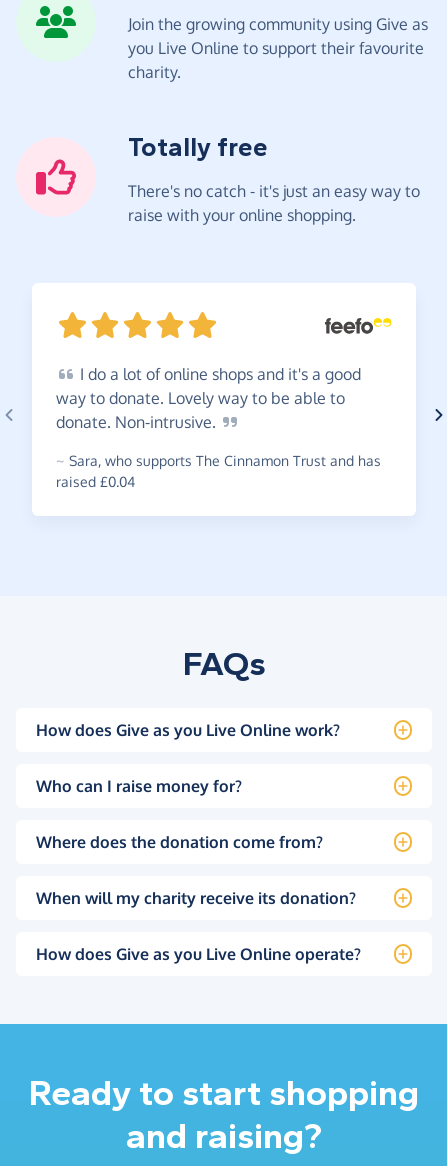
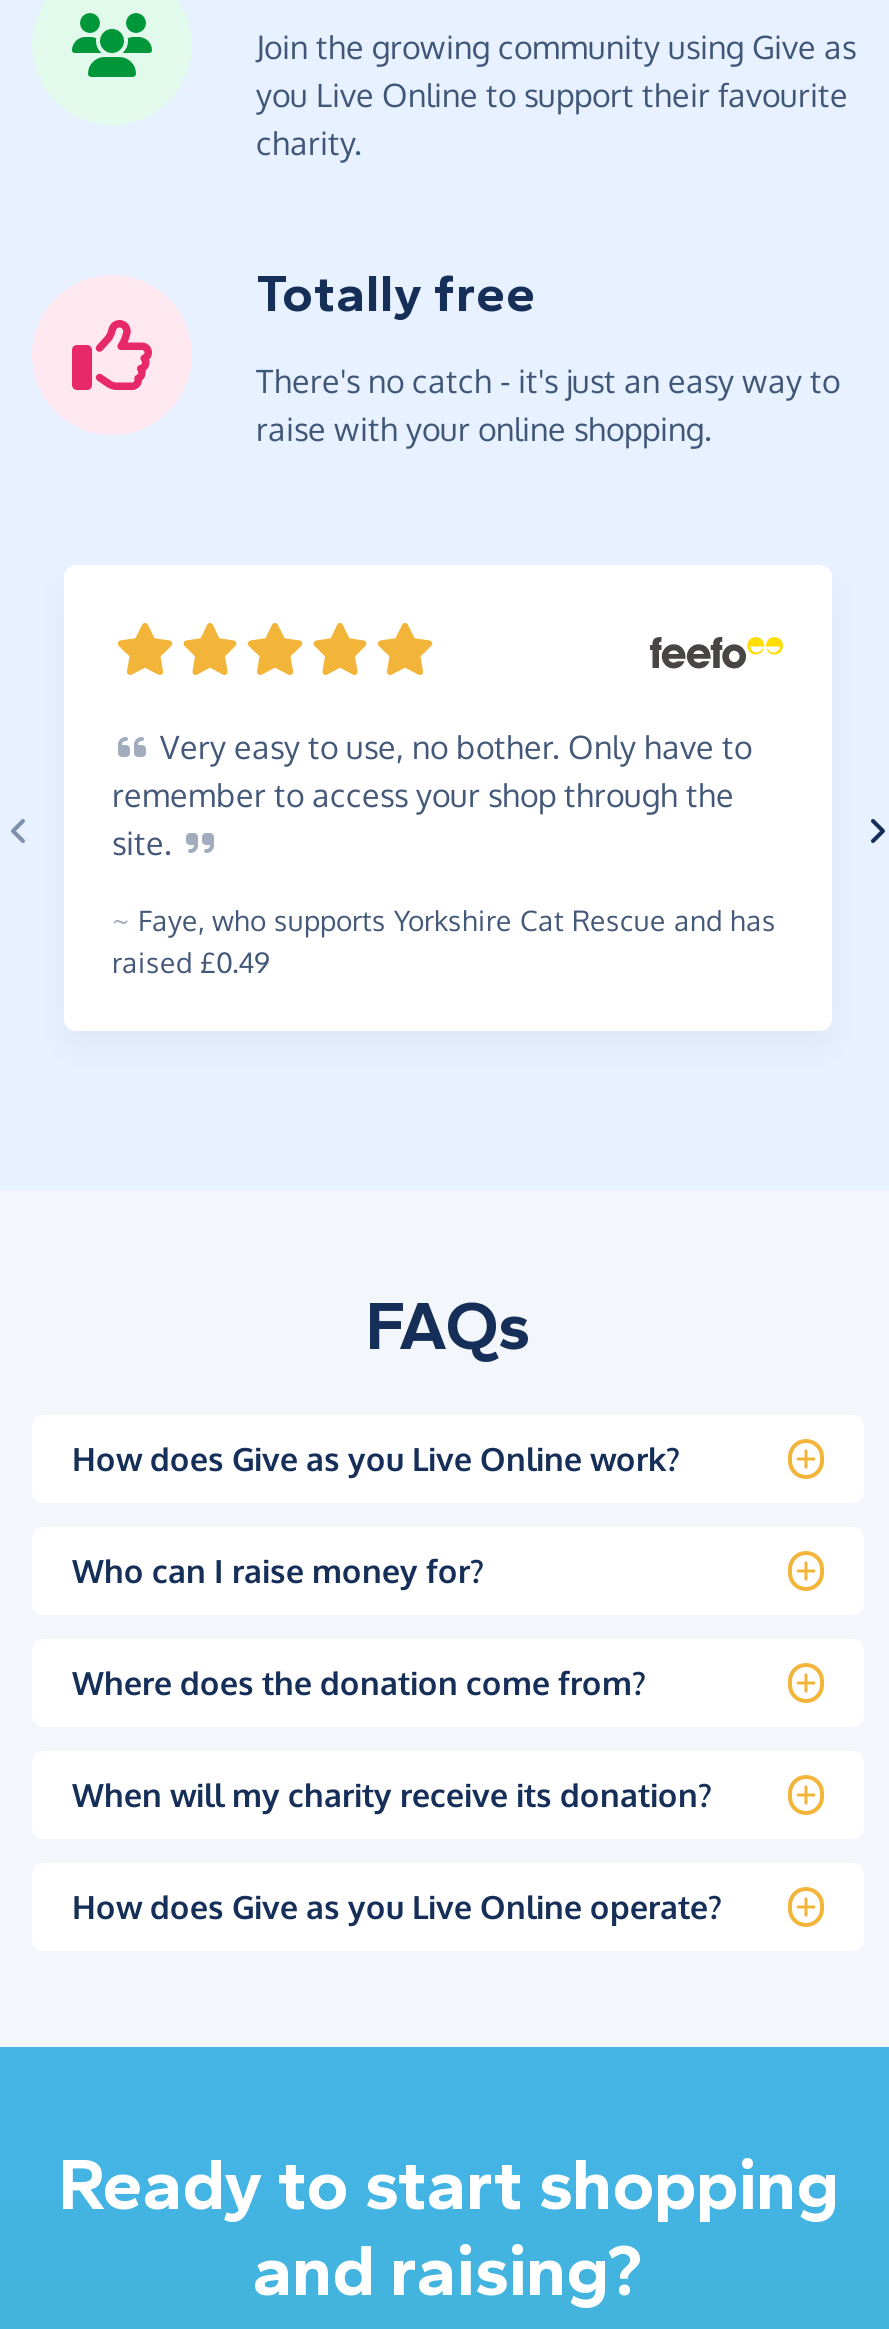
[56,364,361,432] I do a lot of online shops and it's a good | way to donate. Lovely way to be able to | donate. Non-intrusive. -> [112,728,752,864] Very easy to use, no bother. Only have to | remember to access your shop through the | site.
[56,452,381,490] ~ Sara, who supports The Cinnamon Trust and has | raised £0.04 -> [112,904,776,980] ~ Faye, who supports Yorkshire Cat Rescue and has | raised £0.49

